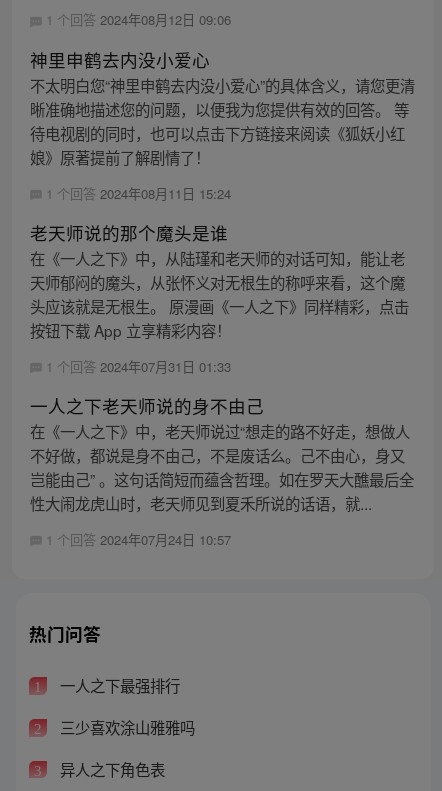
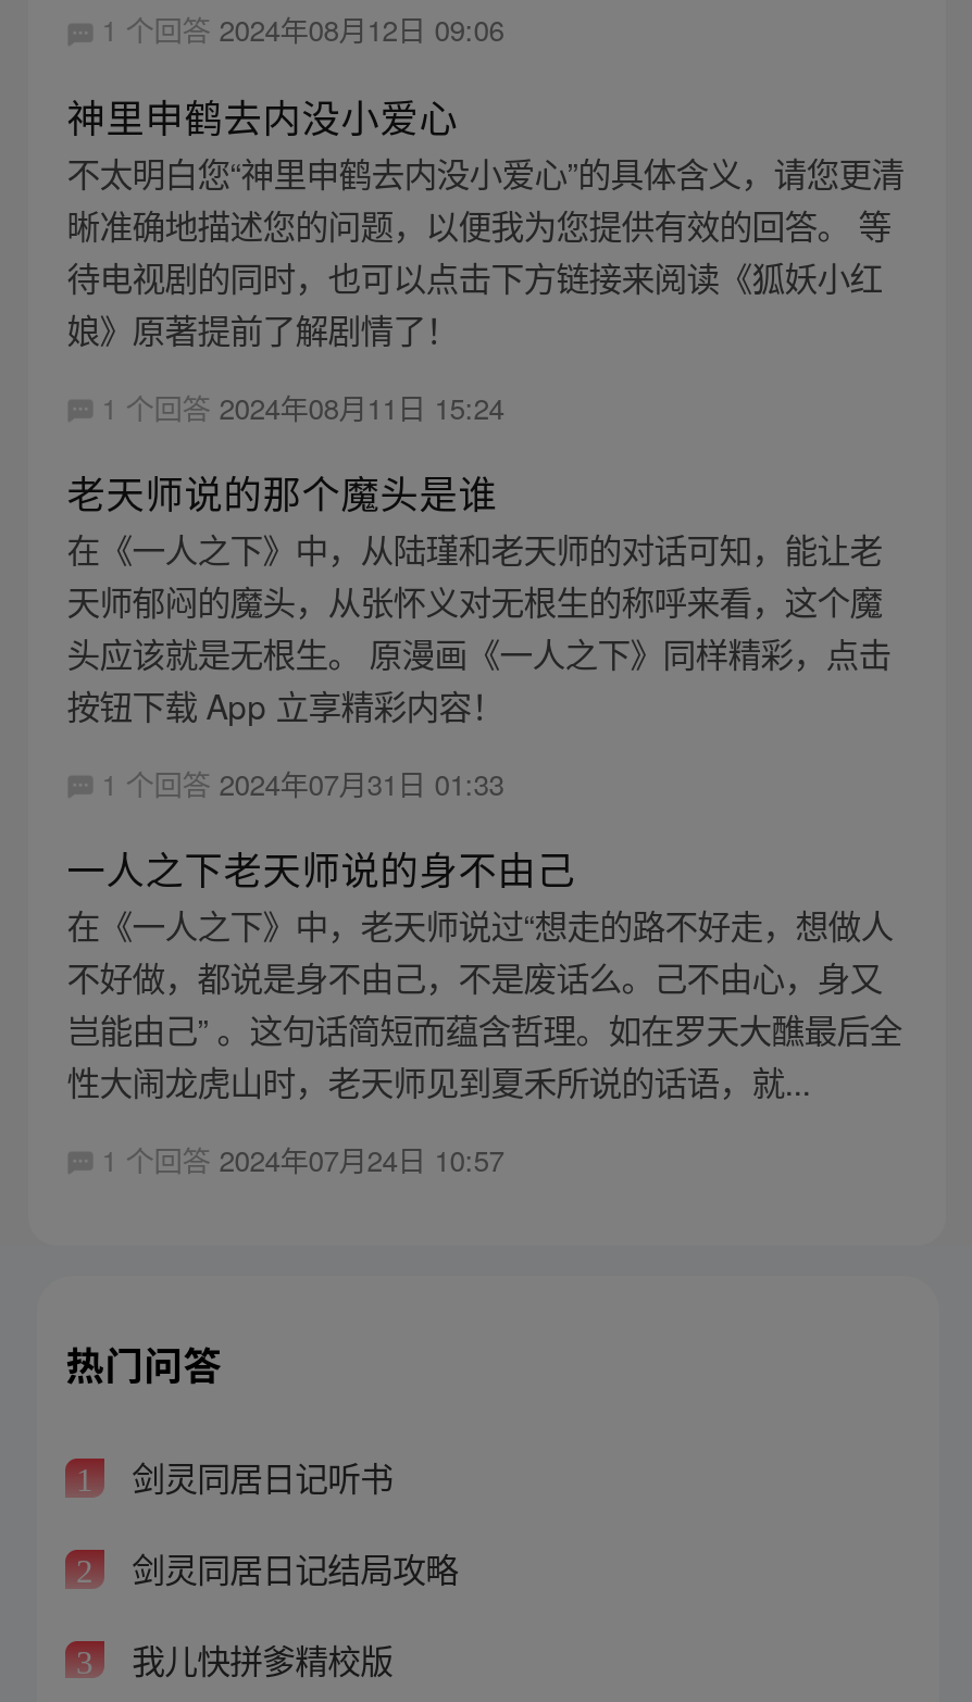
[56,674,180,696] 一人之下最强排行 -> [123,1453,393,1501] 剑灵同居日记听书
[56,716,195,738] 三少喜欢涂山雅雅吗 -> [123,1544,458,1591] 剑灵同居日记结局攻略
[56,758,165,780] 异人之下角色表 -> [123,1634,393,1682] 我儿快拼爹精校版

